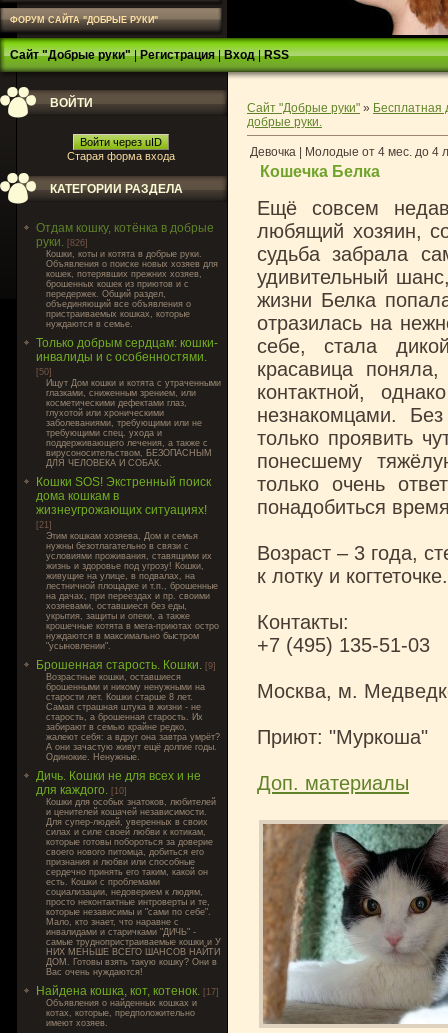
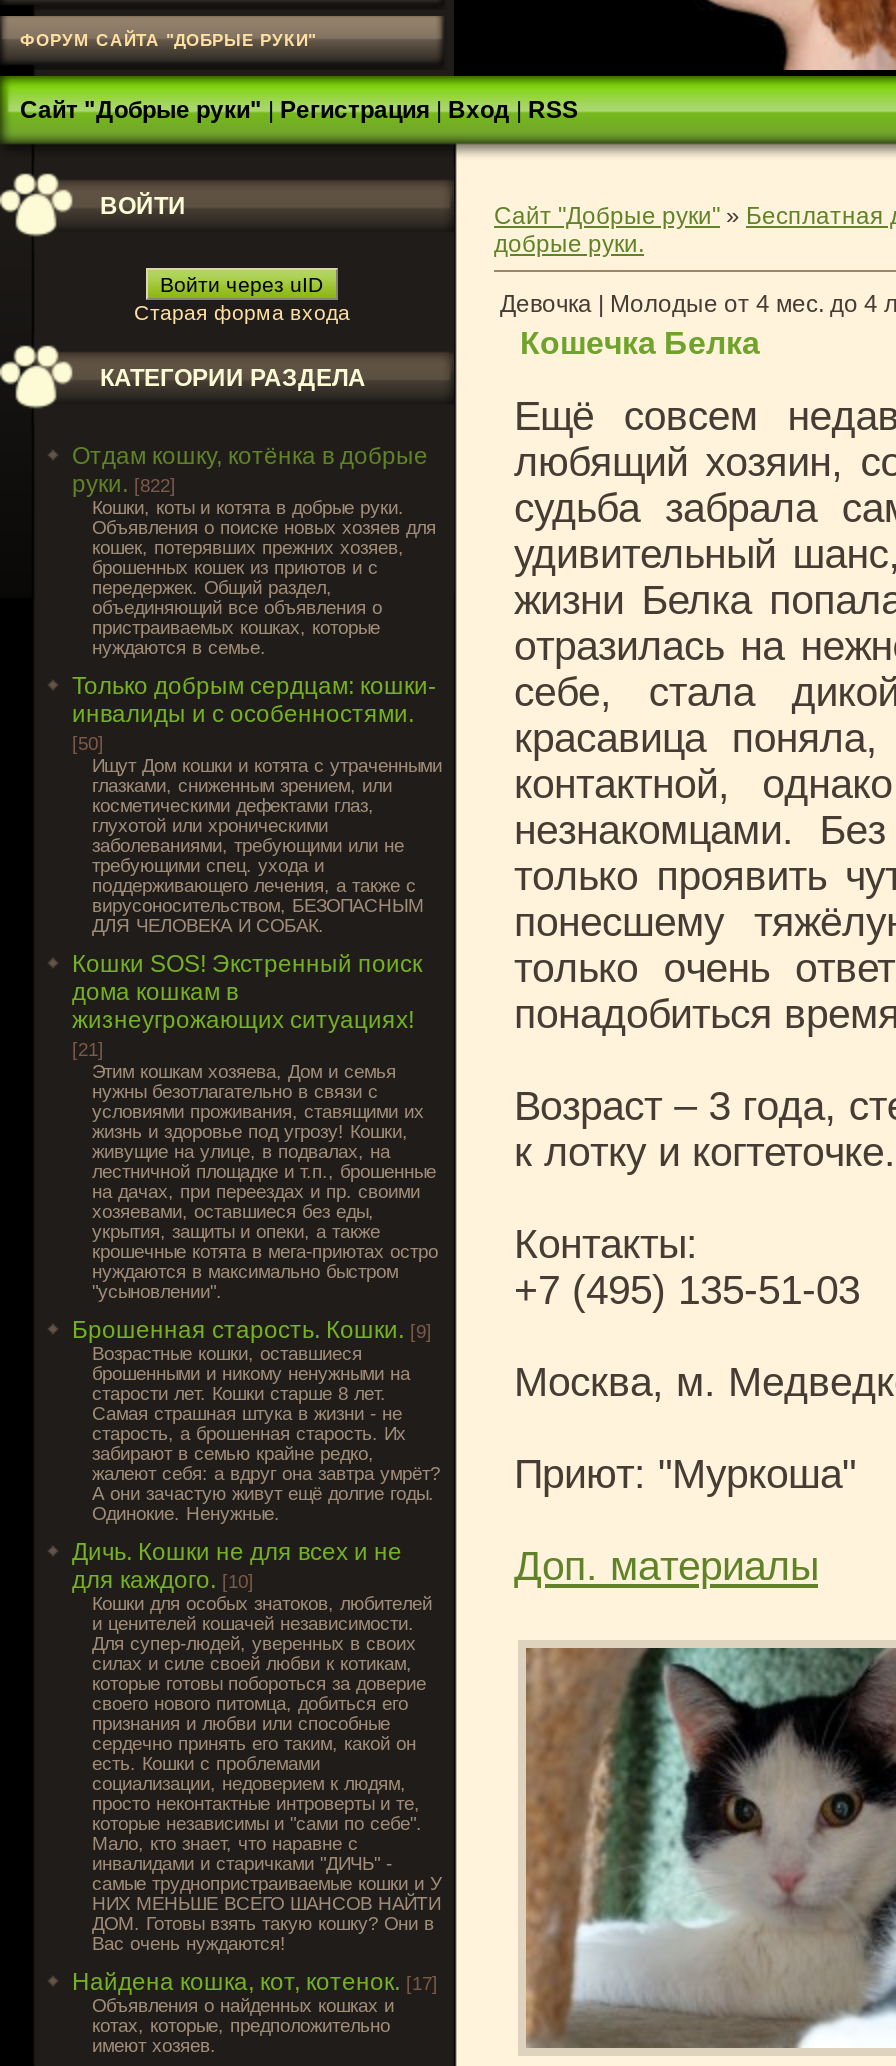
[36,235,88,249] руки. [826] -> [72,470,176,498] руки. [822]

